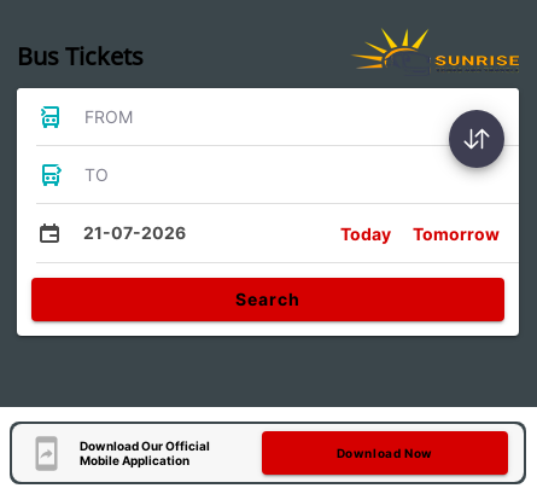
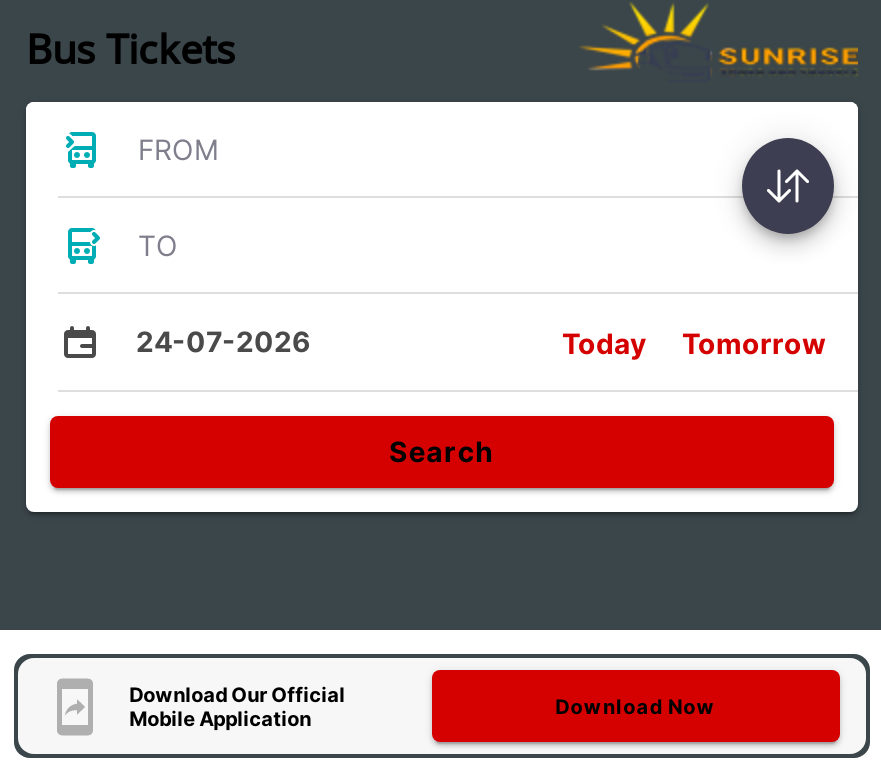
[83,222,186,243] 21-07-2026 -> [136,324,310,358] 24-07-2026

